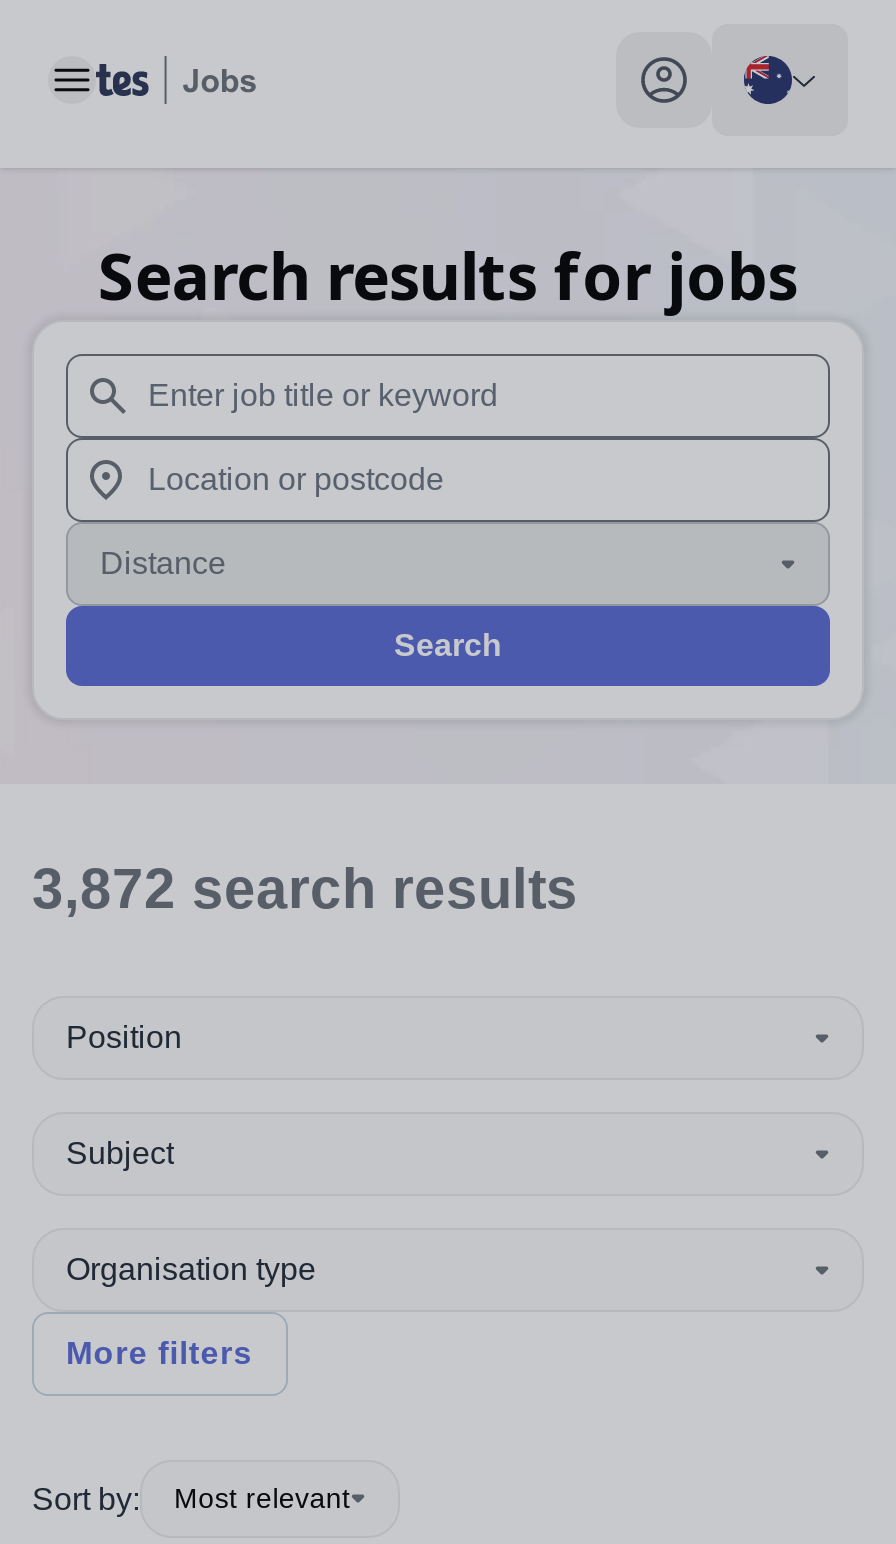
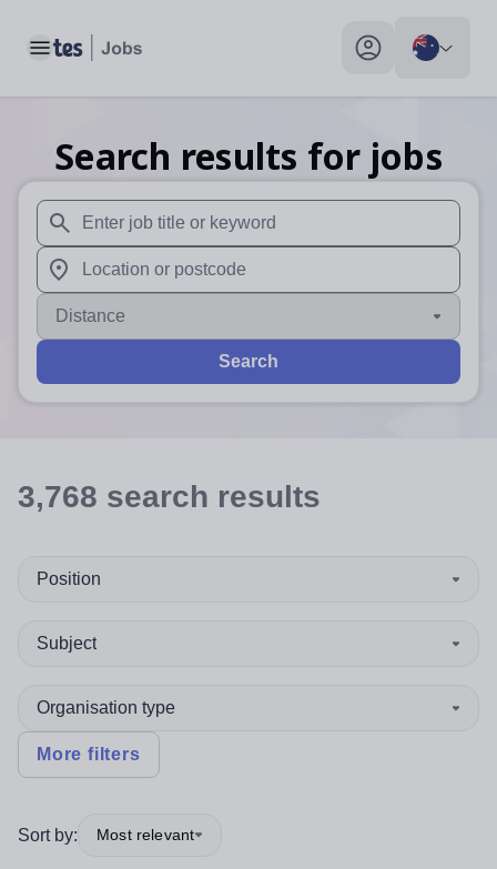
[32,858,578,920] 3,872 search results -> [18,479,321,514] 3,768 search results

